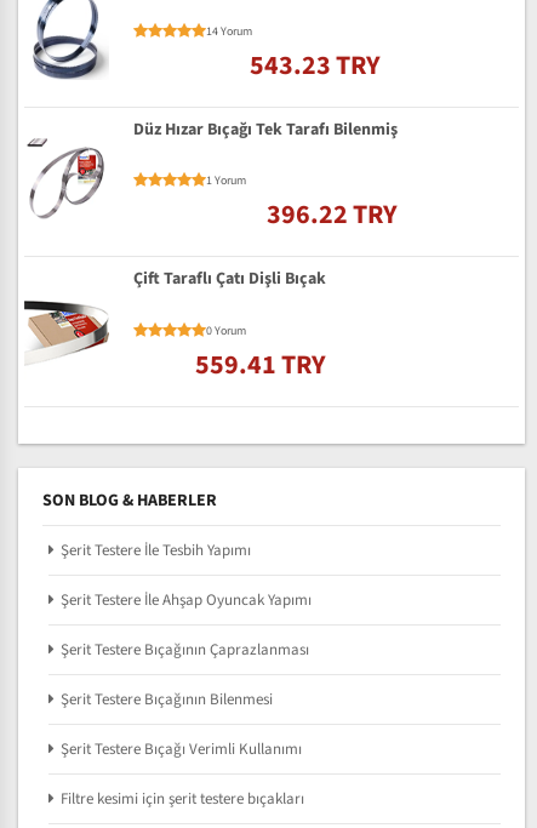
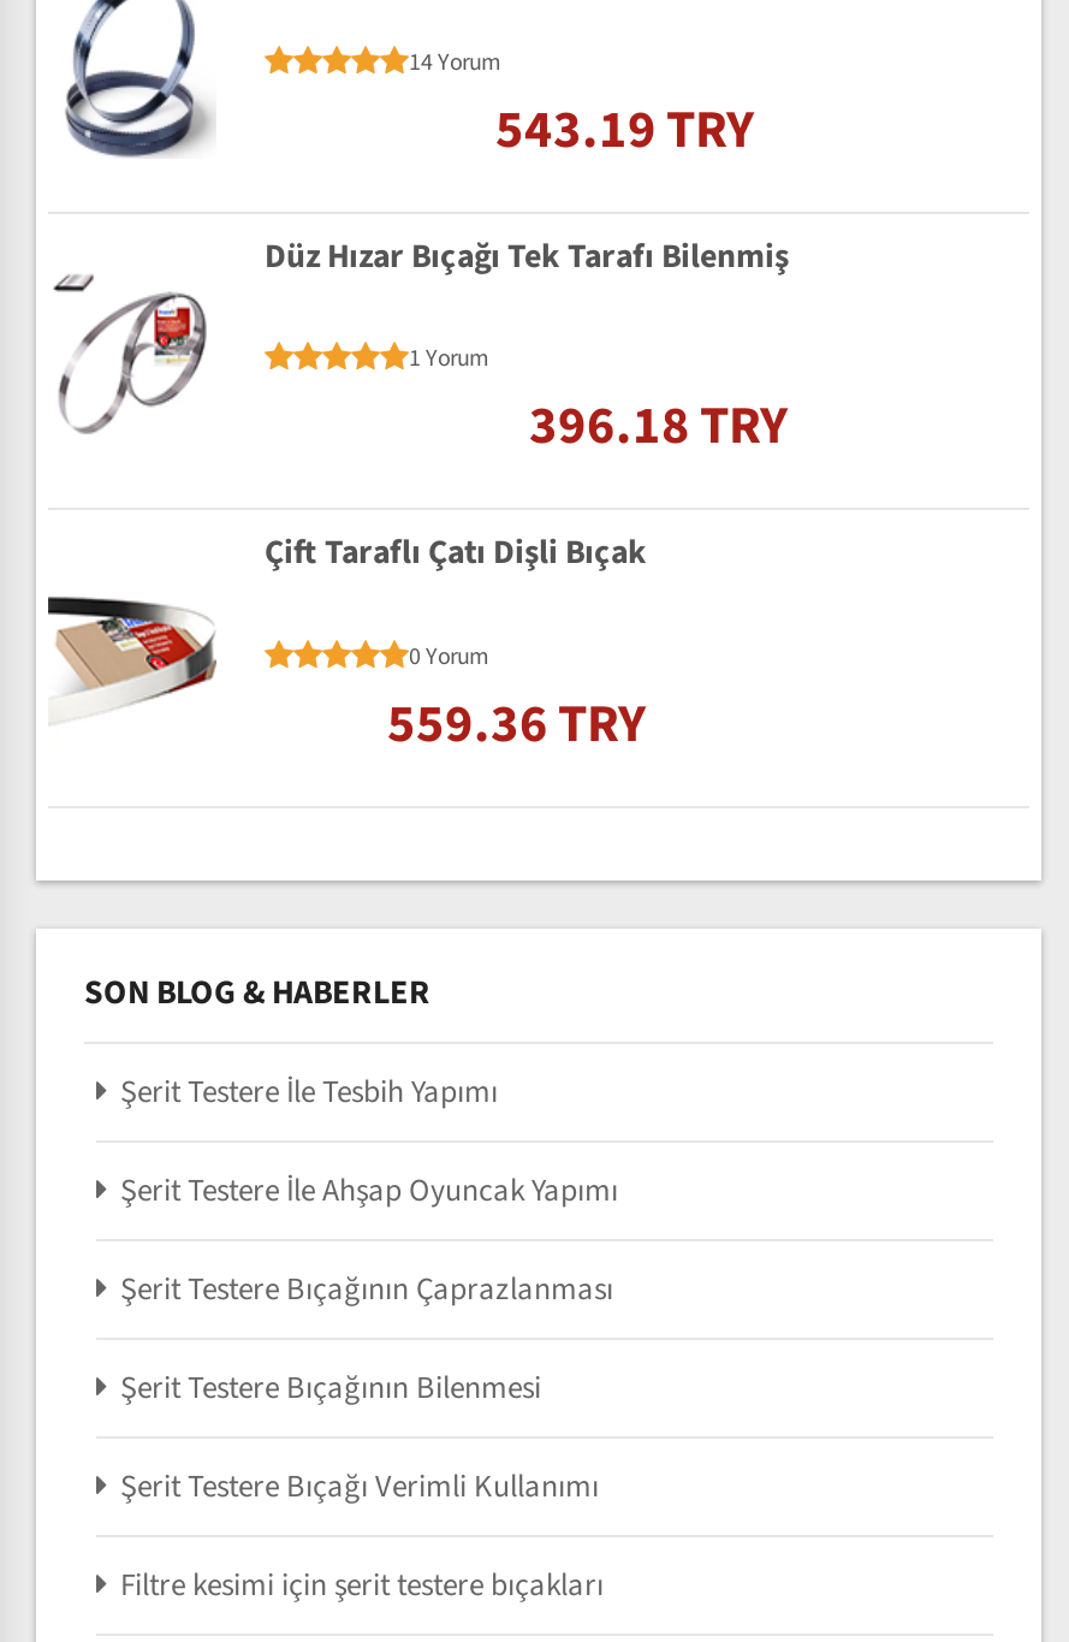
[250,46,381,84] 543.23 TRY -> [495,90,755,167] 543.19 TRY
[267,195,398,234] 396.22 TRY -> [529,388,789,465] 396.18 TRY
[195,345,326,384] 559.41 TRY -> [387,685,647,762] 559.36 TRY

